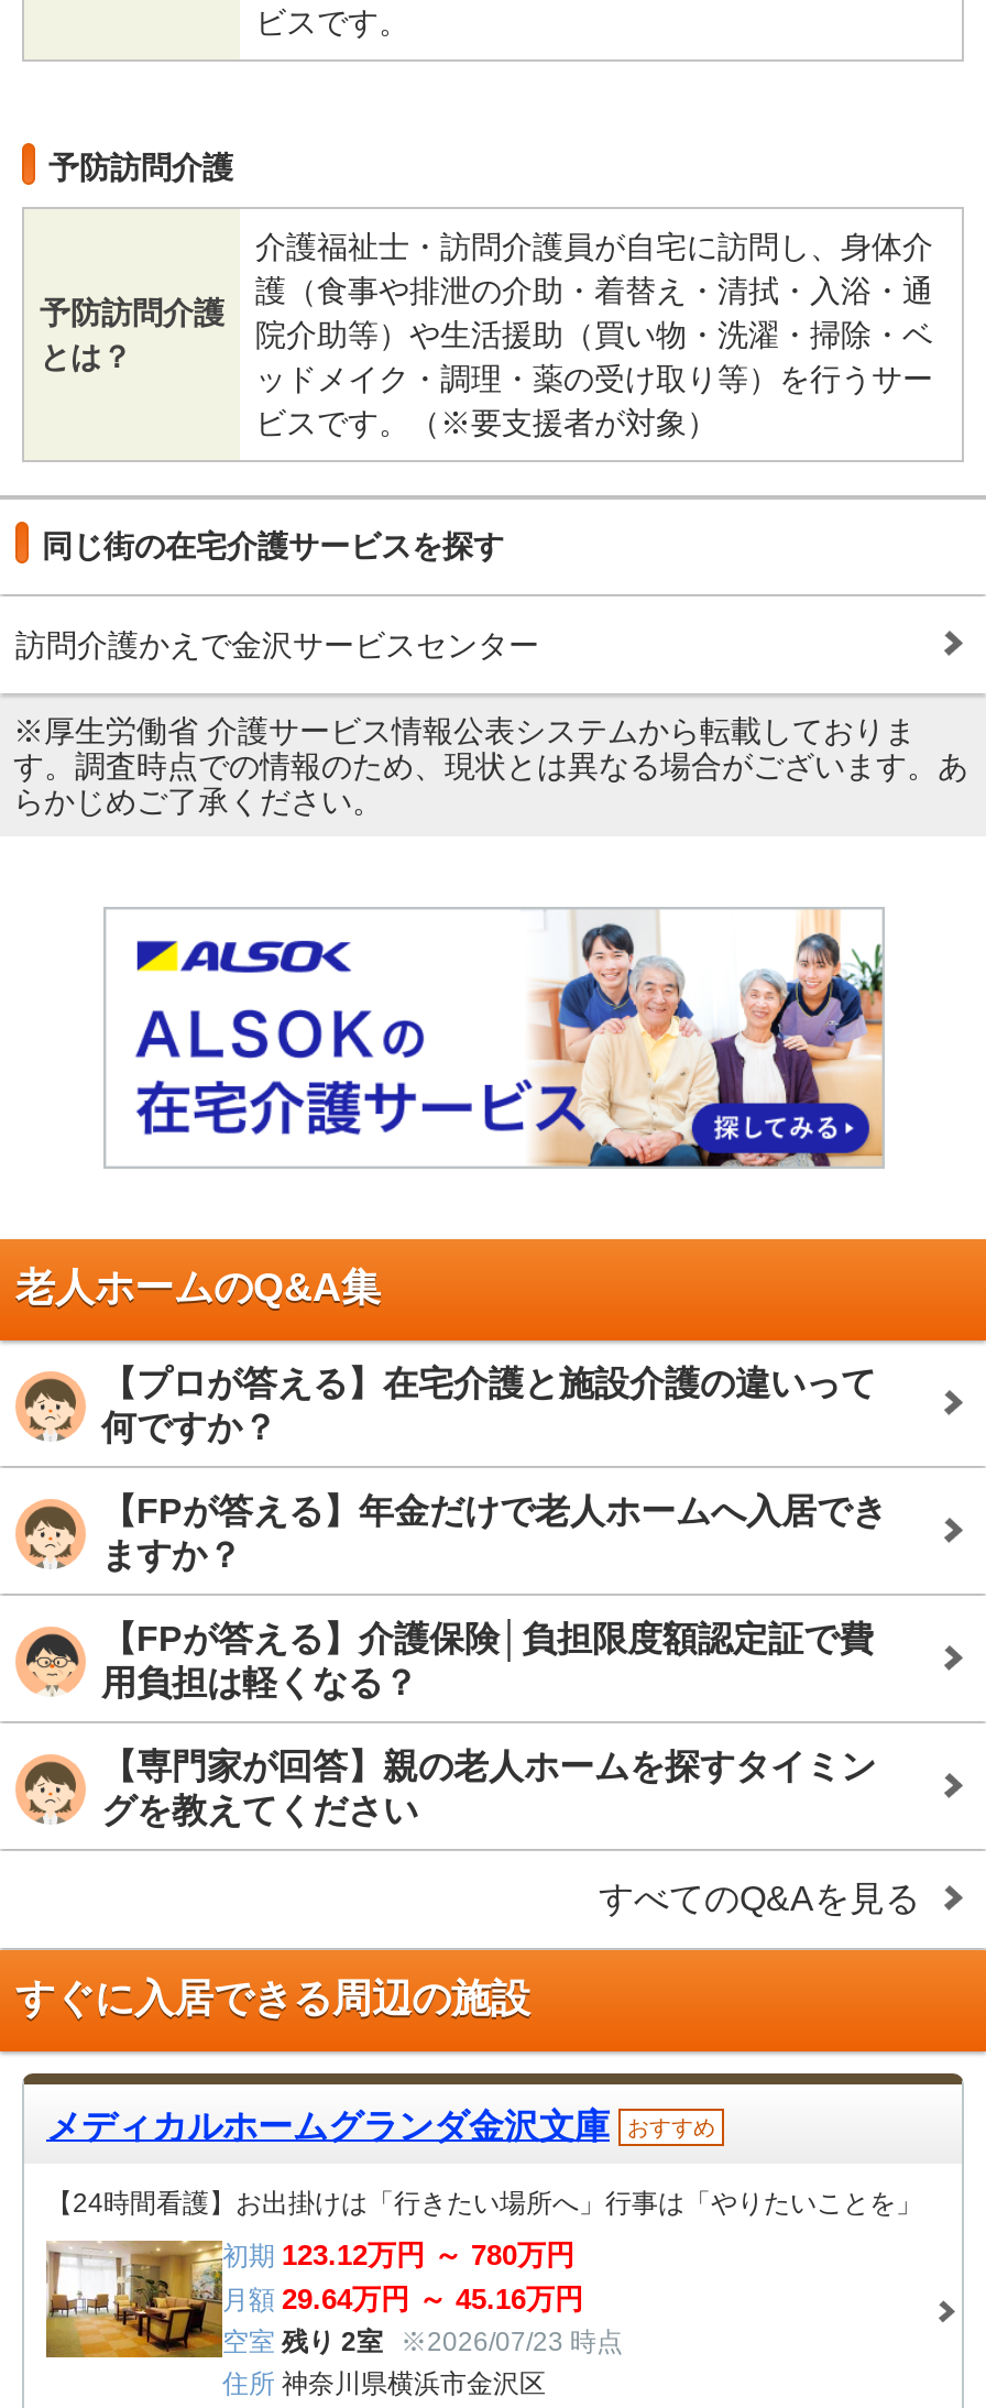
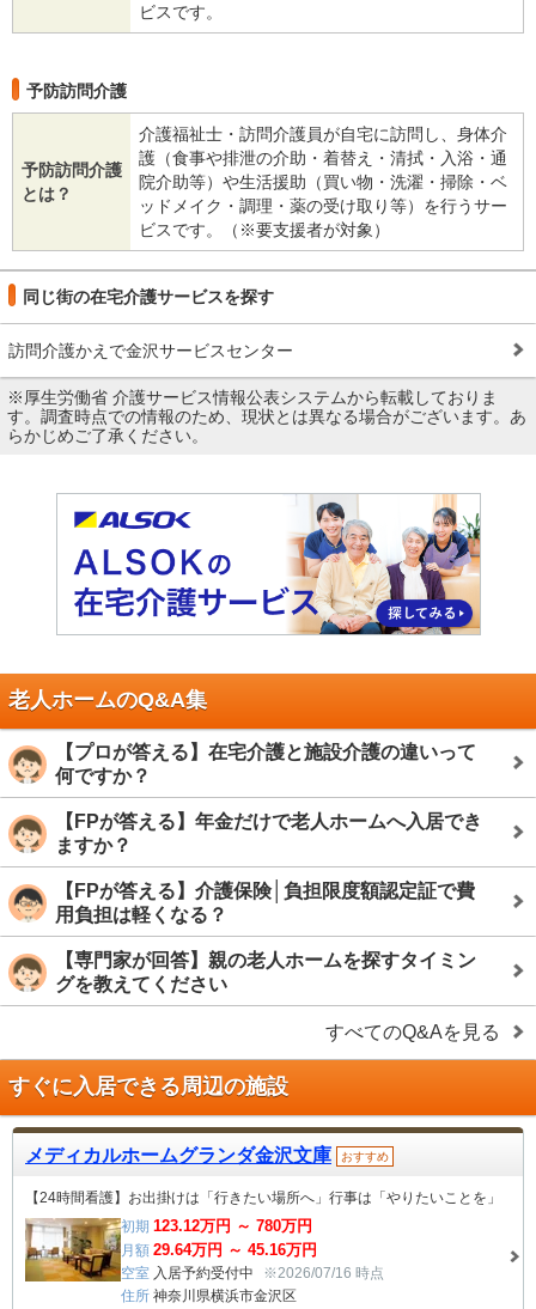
[222,2327,623,2358] 空室 残り 2室 ※2026/07/23 時点 -> [121,1265,384,1282] 空室 入居予約受付中 ※2026/07/16 時点

